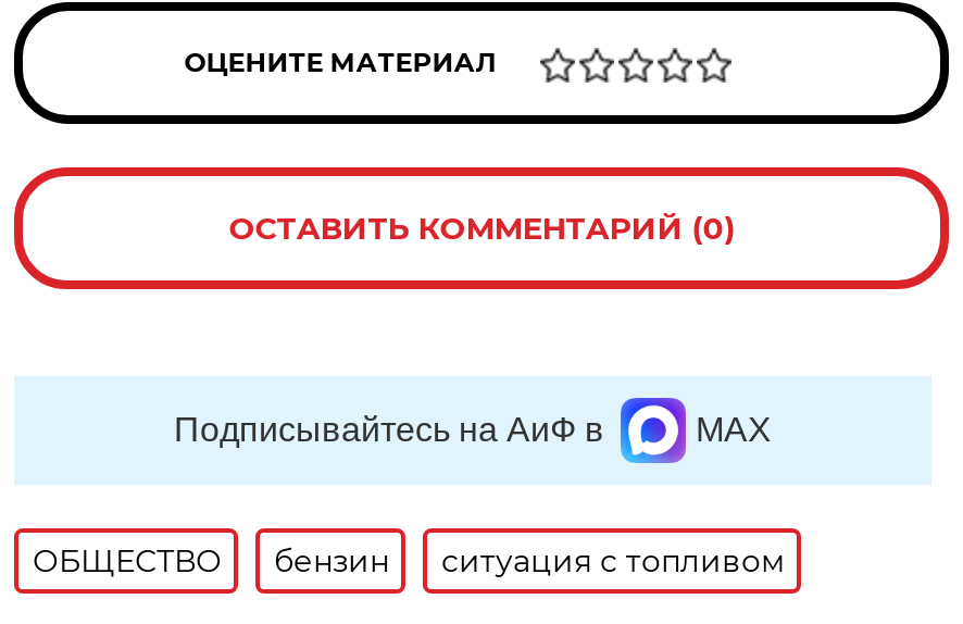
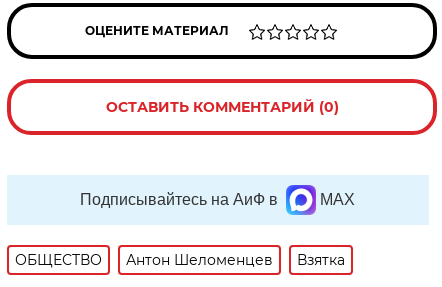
[274,541,785,580] бензин | ситуация с топливом -> [126,251,345,269] Антон Шеломенцев | Взятка

